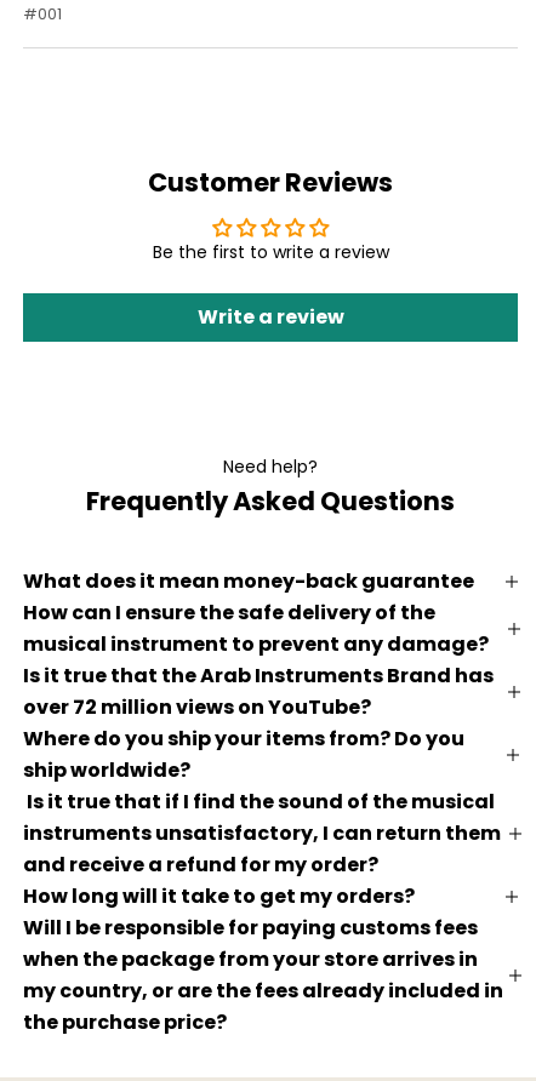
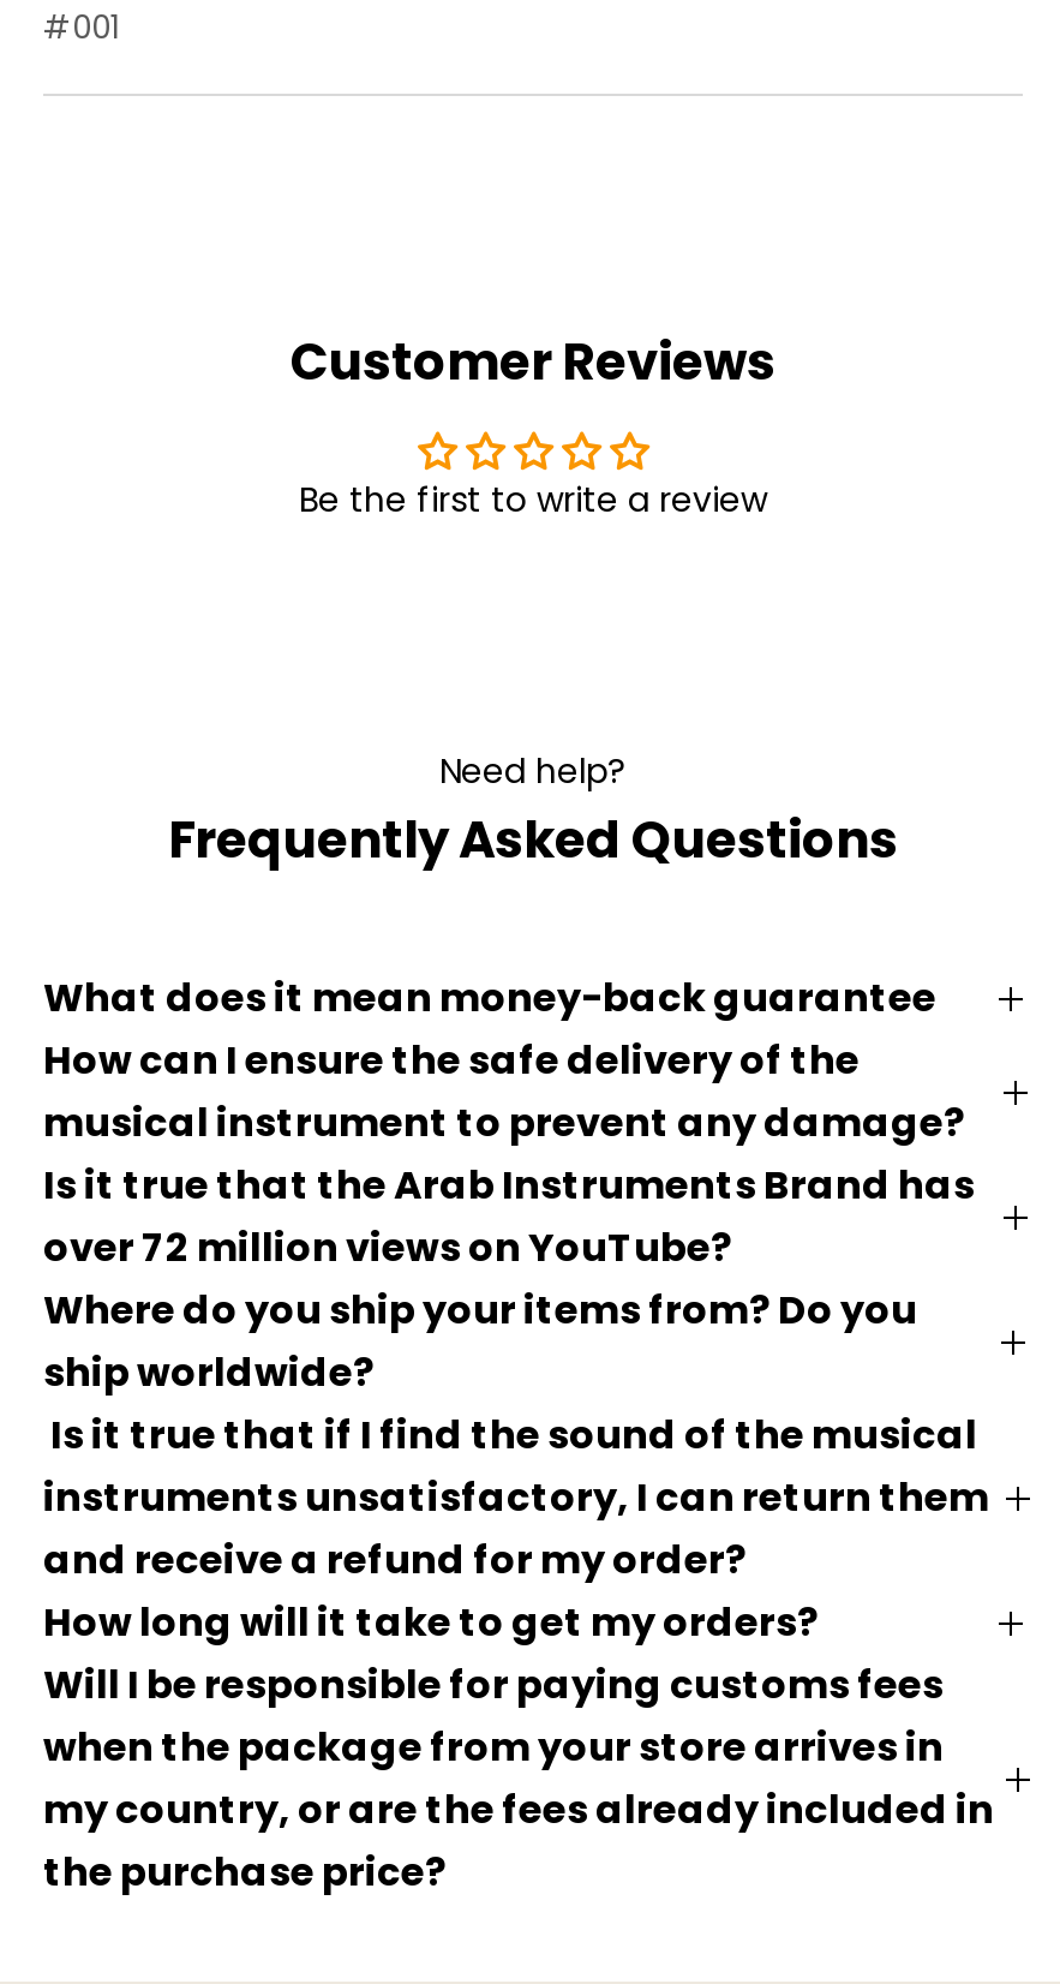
[197,303,344,331] Write a review -> none

